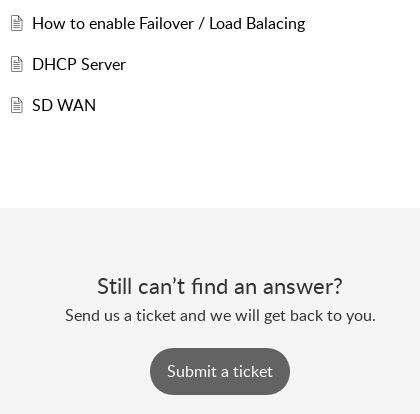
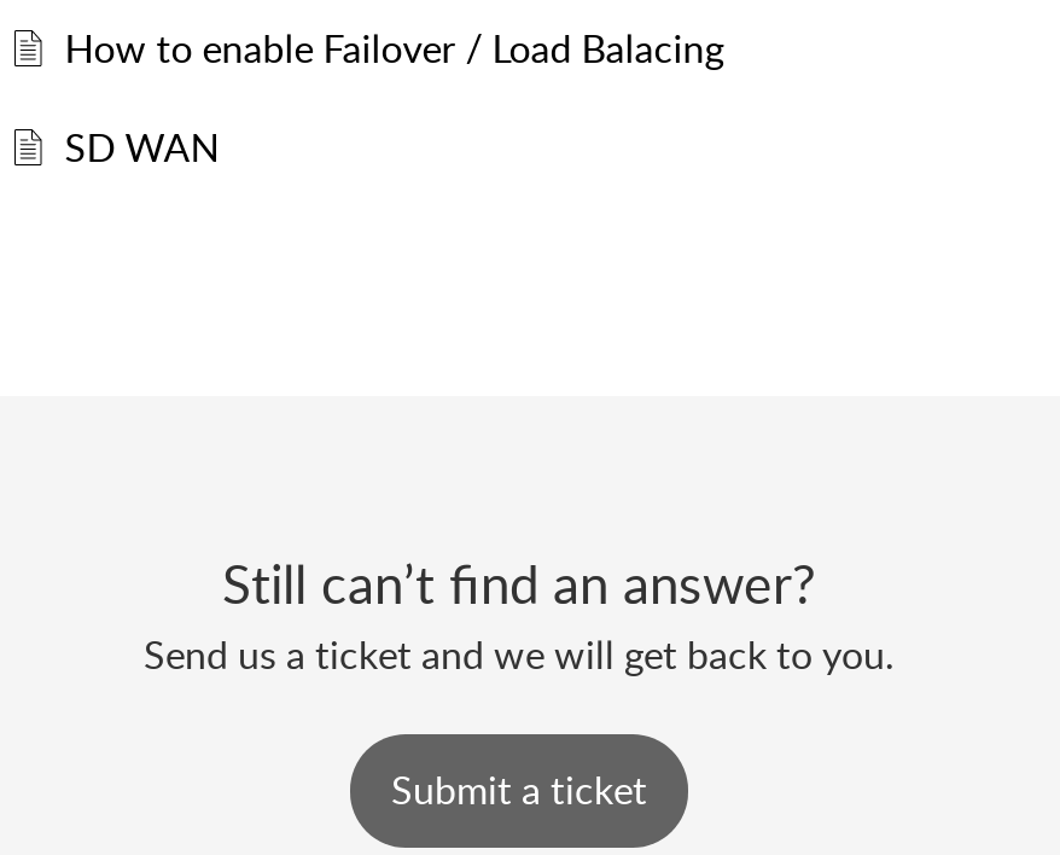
[32,53,126,75] DHCP Server -> none

